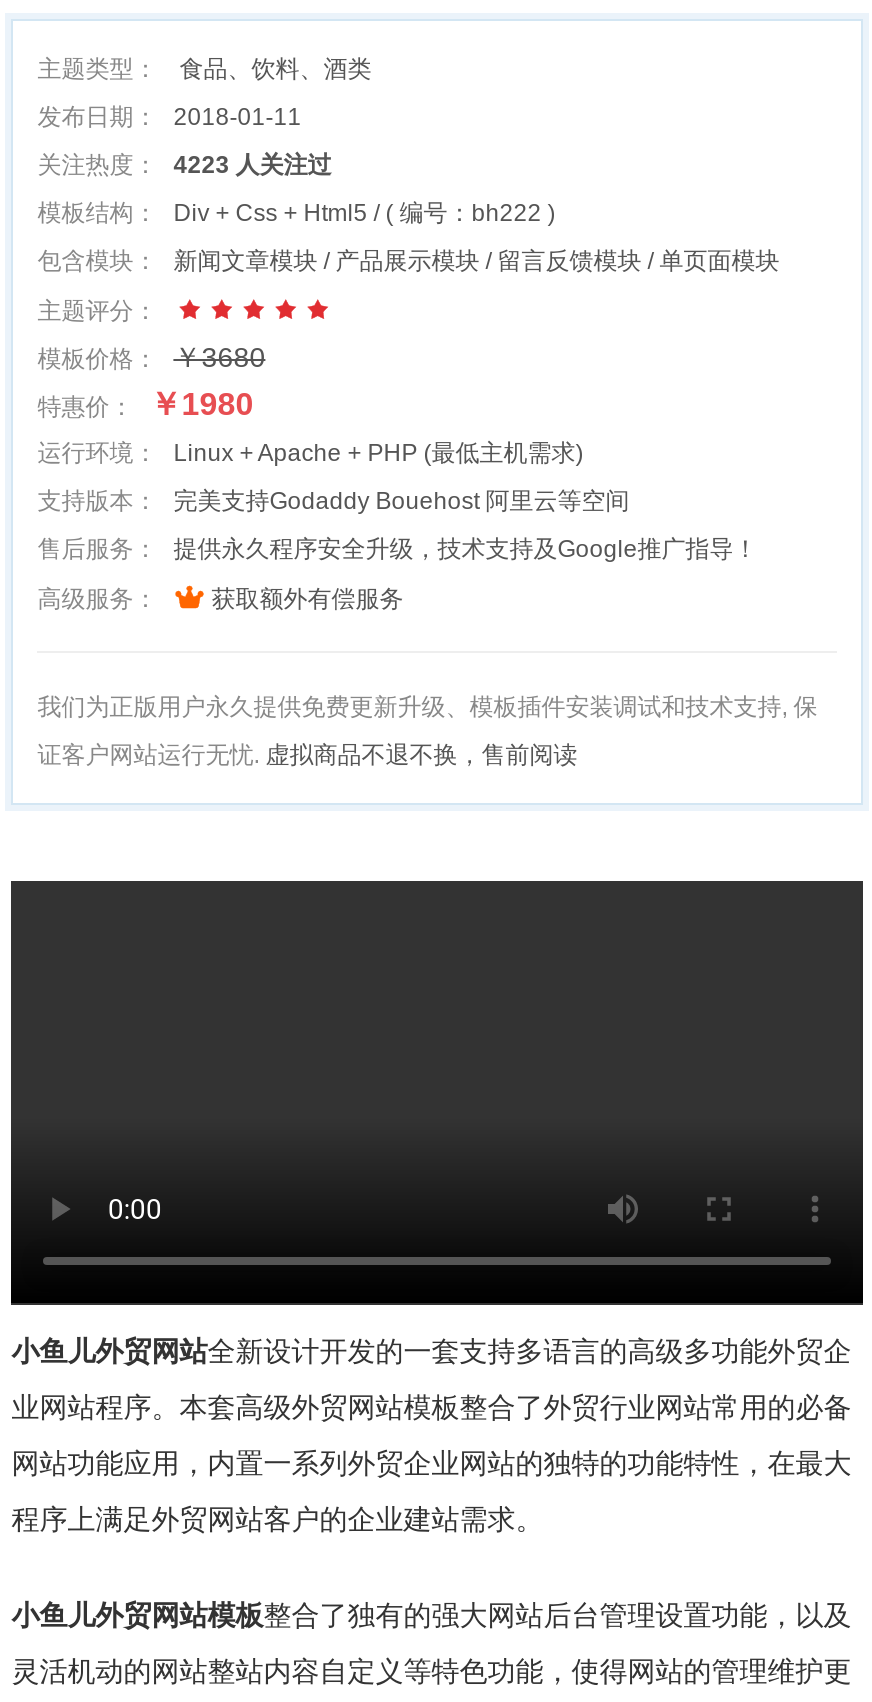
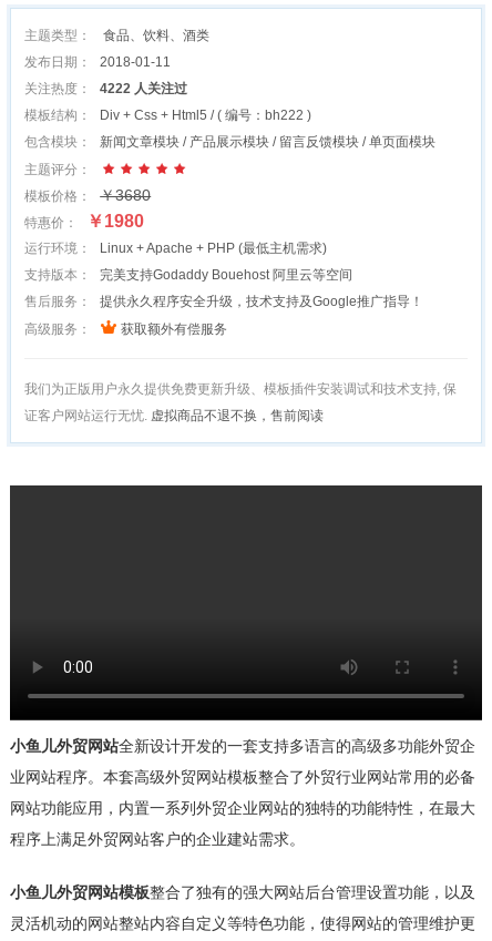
[37,150,331,178] 关注热度： 4223 人关注过 -> [25,80,187,96] 关注热度： 4222 人关注过

